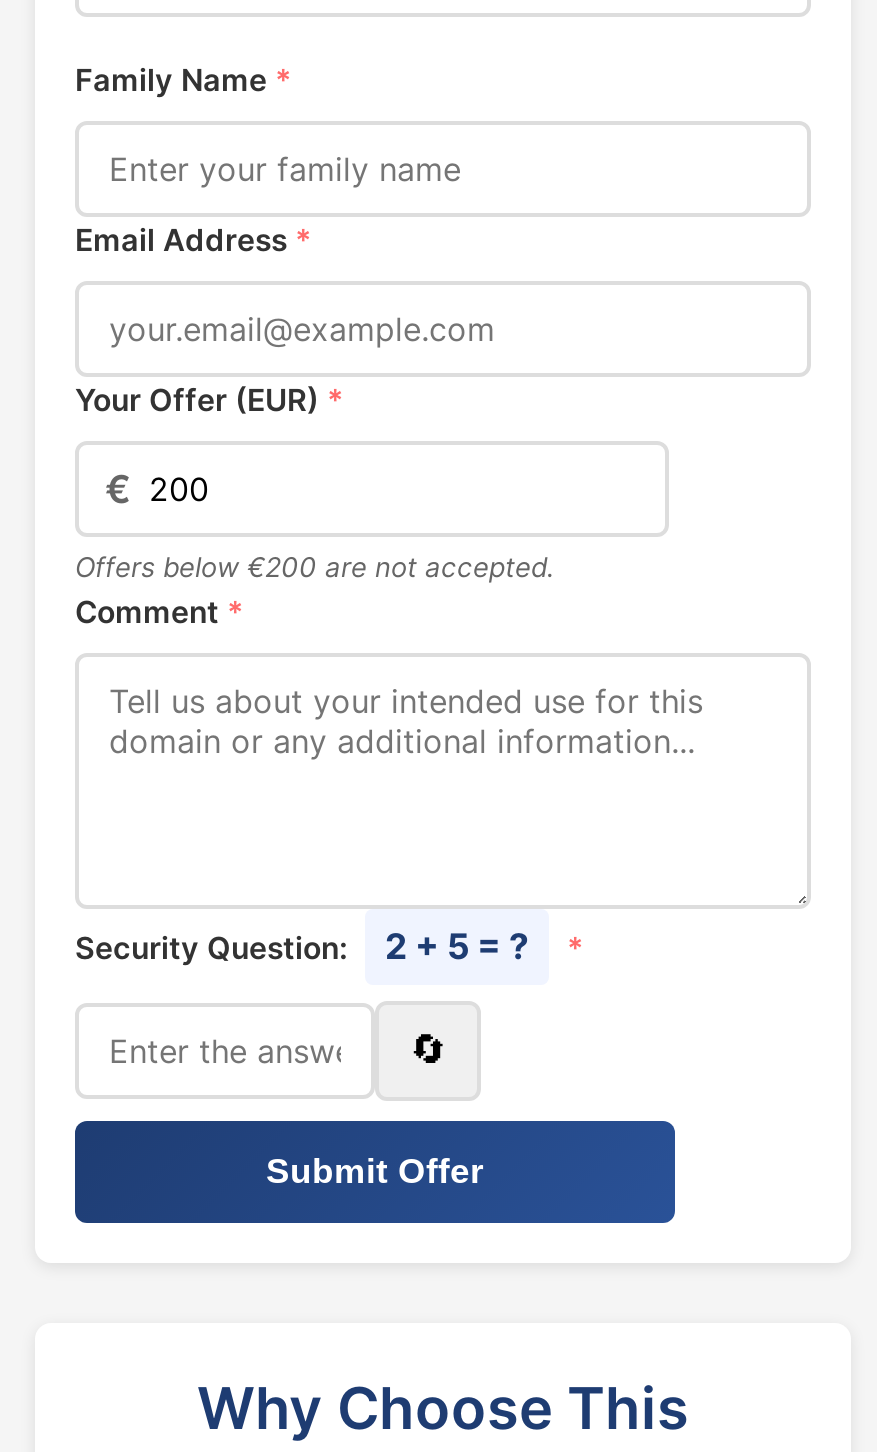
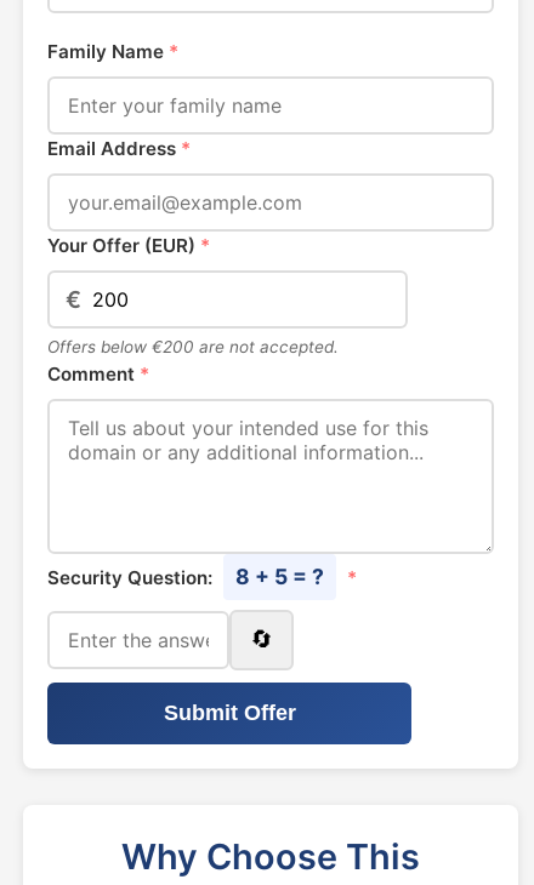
[385,925,529,967] 2 + 5 = ? -> [235,564,324,589] 8 + 5 = ?

